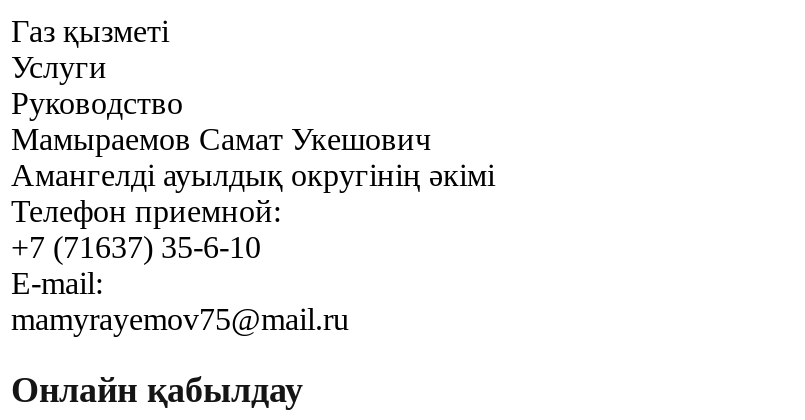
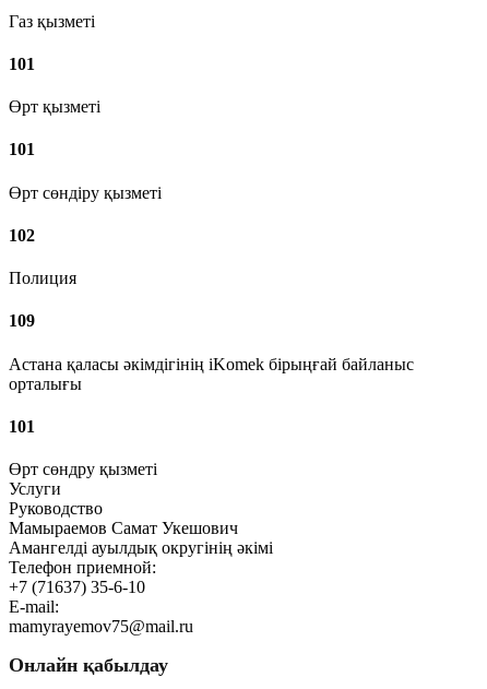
none -> [9,54,414,478] 101 | Өрт қызметі | 101 | Өрт сөндіру қызметі | 102 | Полиция | 109 | Астана қаласы әкімдігінің iKomek бірыңғай байланыс | орталығы | 101 | Өрт сөндру қызметі

